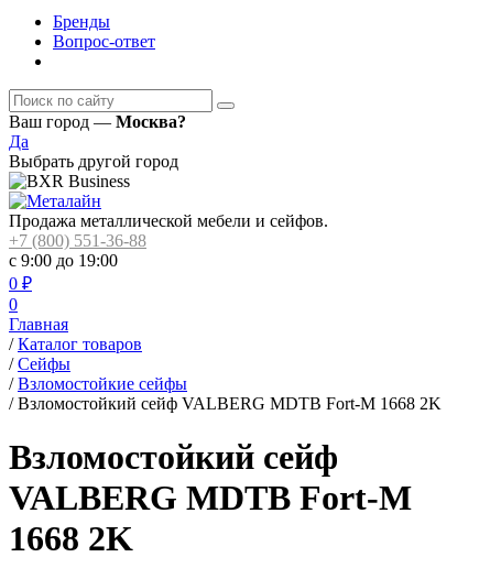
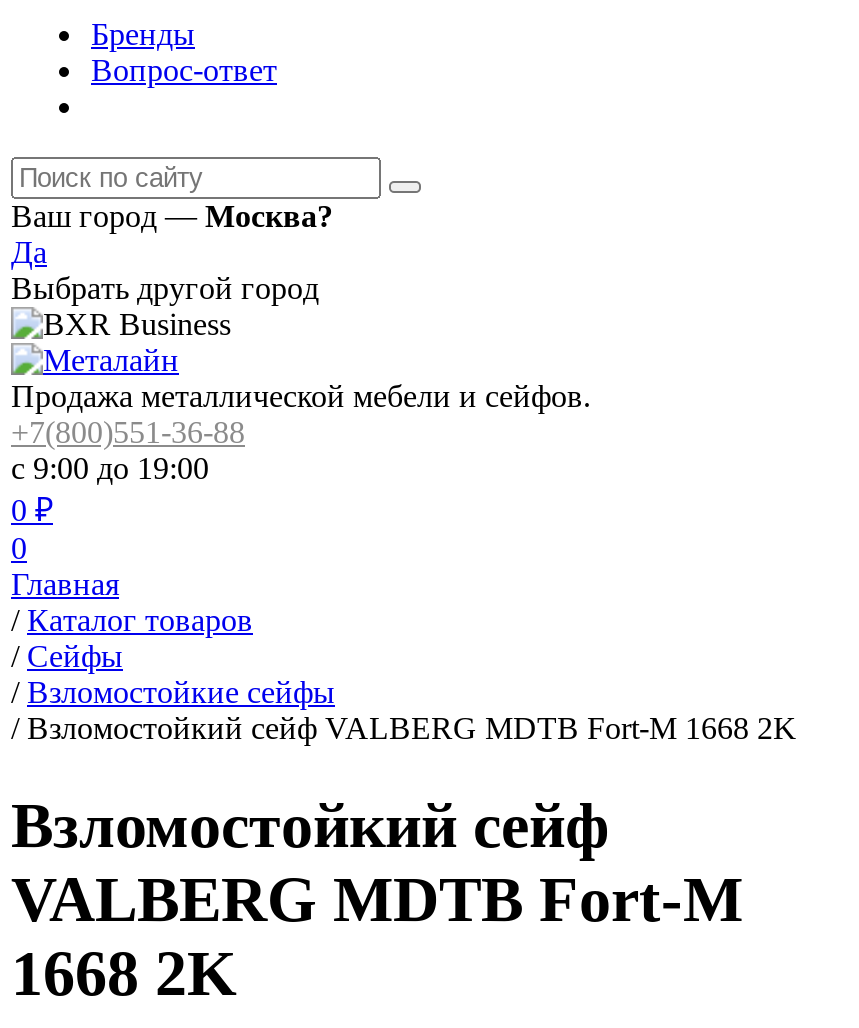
[9,231,146,250] +7 (800) 551-36-88 -> [11,415,245,449] +7(800)551-36-88

